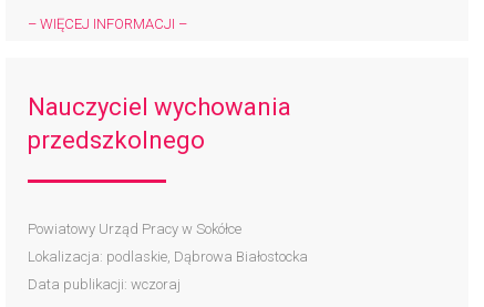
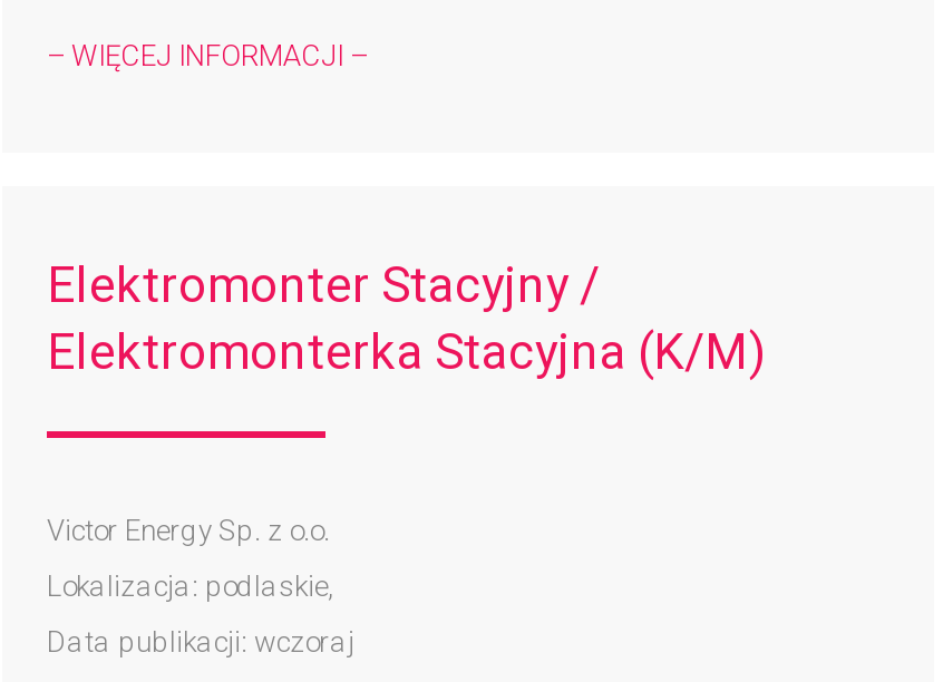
[28,93,291,154] Nauczyciel wychowania | przedszkolnego -> [47,257,767,380] Elektromonter Stacyjny / | Elektromonterka Stacyjna (K/M)
[28,221,241,237] Powiatowy Urząd Pracy w Sokółce -> [47,514,330,547] Victor Energy Sp. z o.o.
[28,248,308,265] Lokalizacja: podlaskie, Dąbrowa Białostocka -> [47,569,334,603] Lokalizacja: podlaskie,

